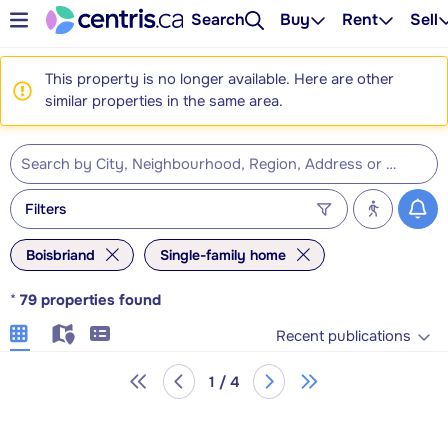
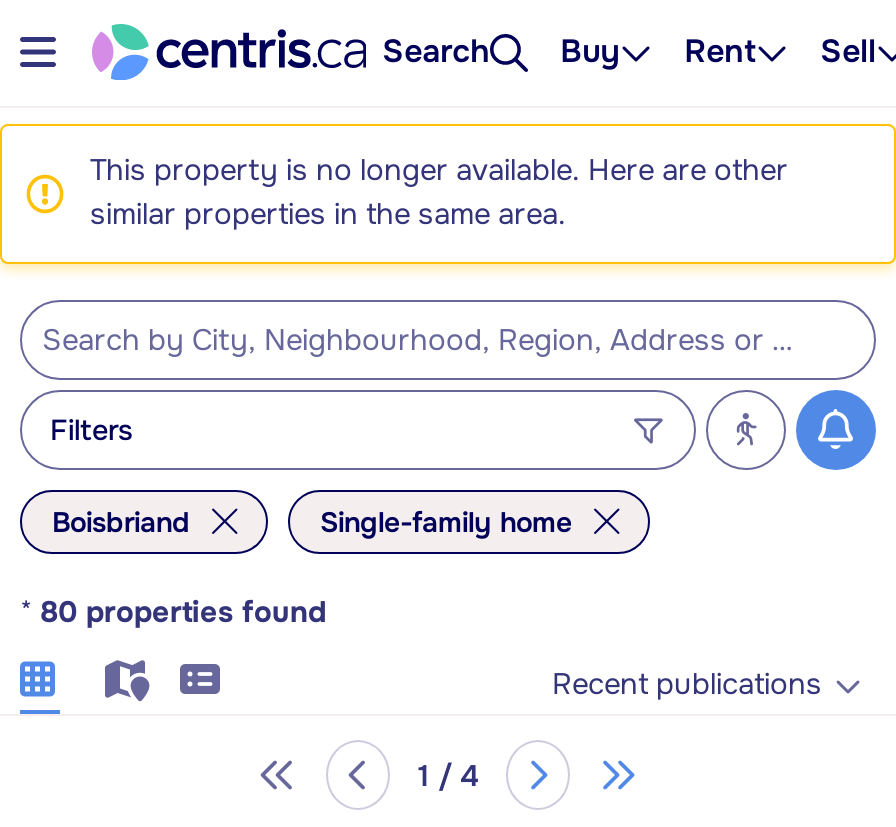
[10,291,161,310] * 79 properties found -> [20,594,326,632] * 80 properties found

